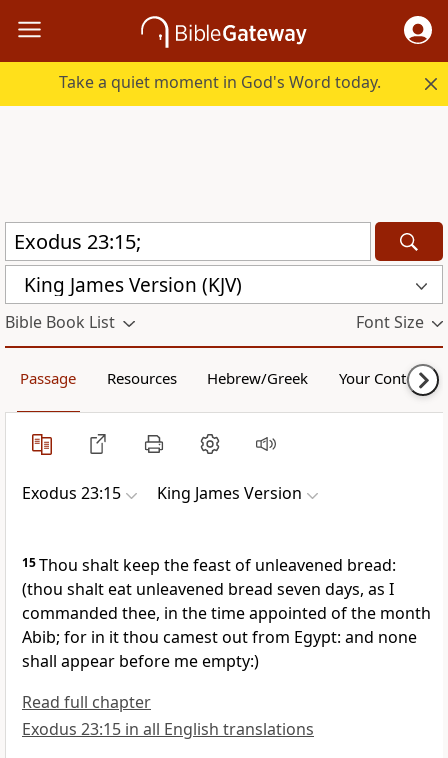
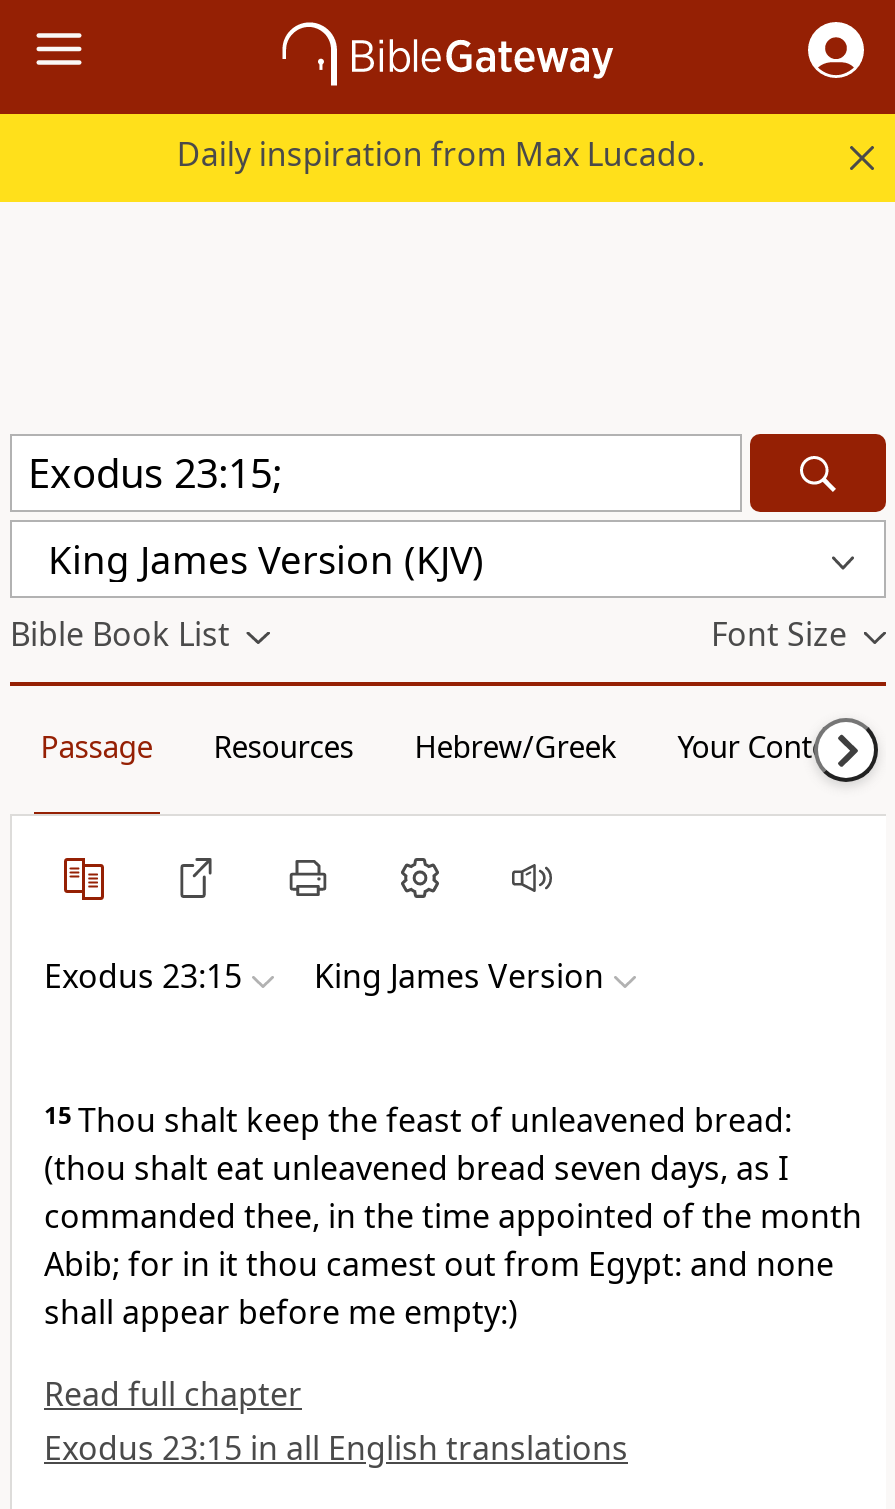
[59,71,381,93] Take a quiet moment in God's Word today. -> [177,132,705,176] Daily inspiration from Max Lucado.

